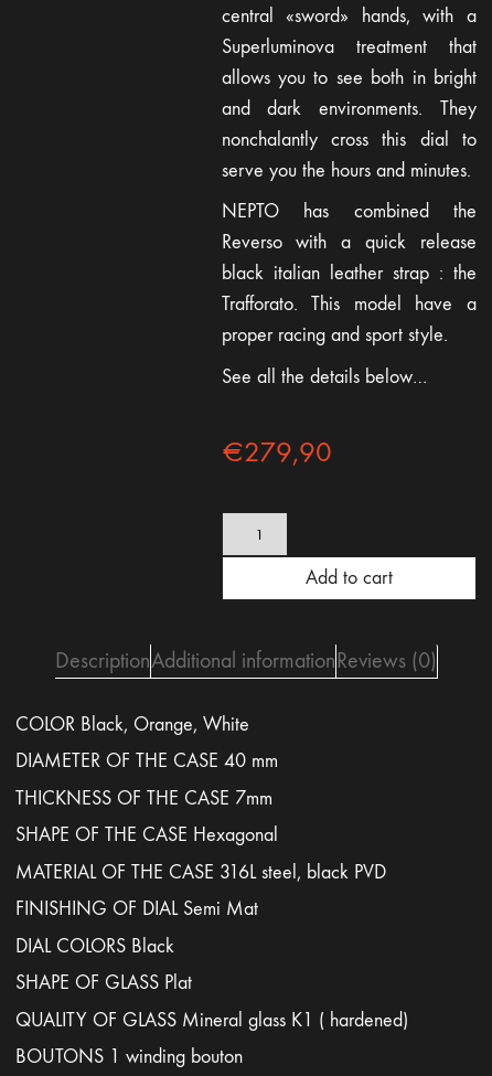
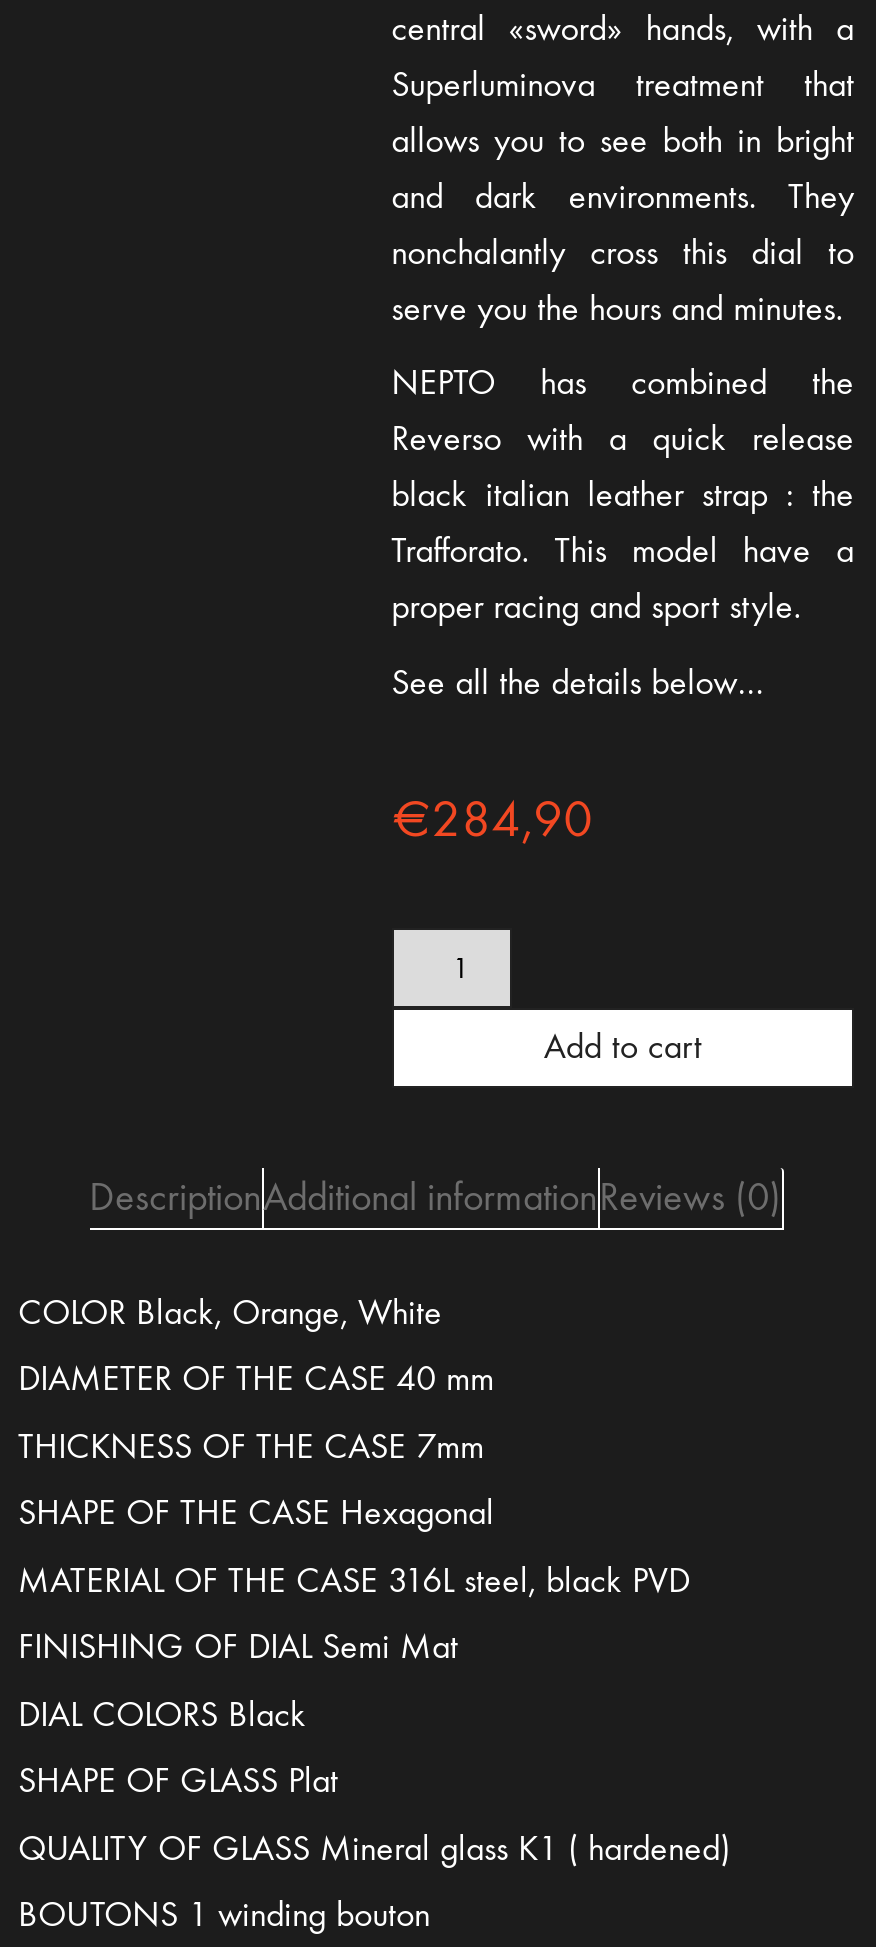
[221,434,332,468] €279,90 -> [391,787,593,849] €284,90

